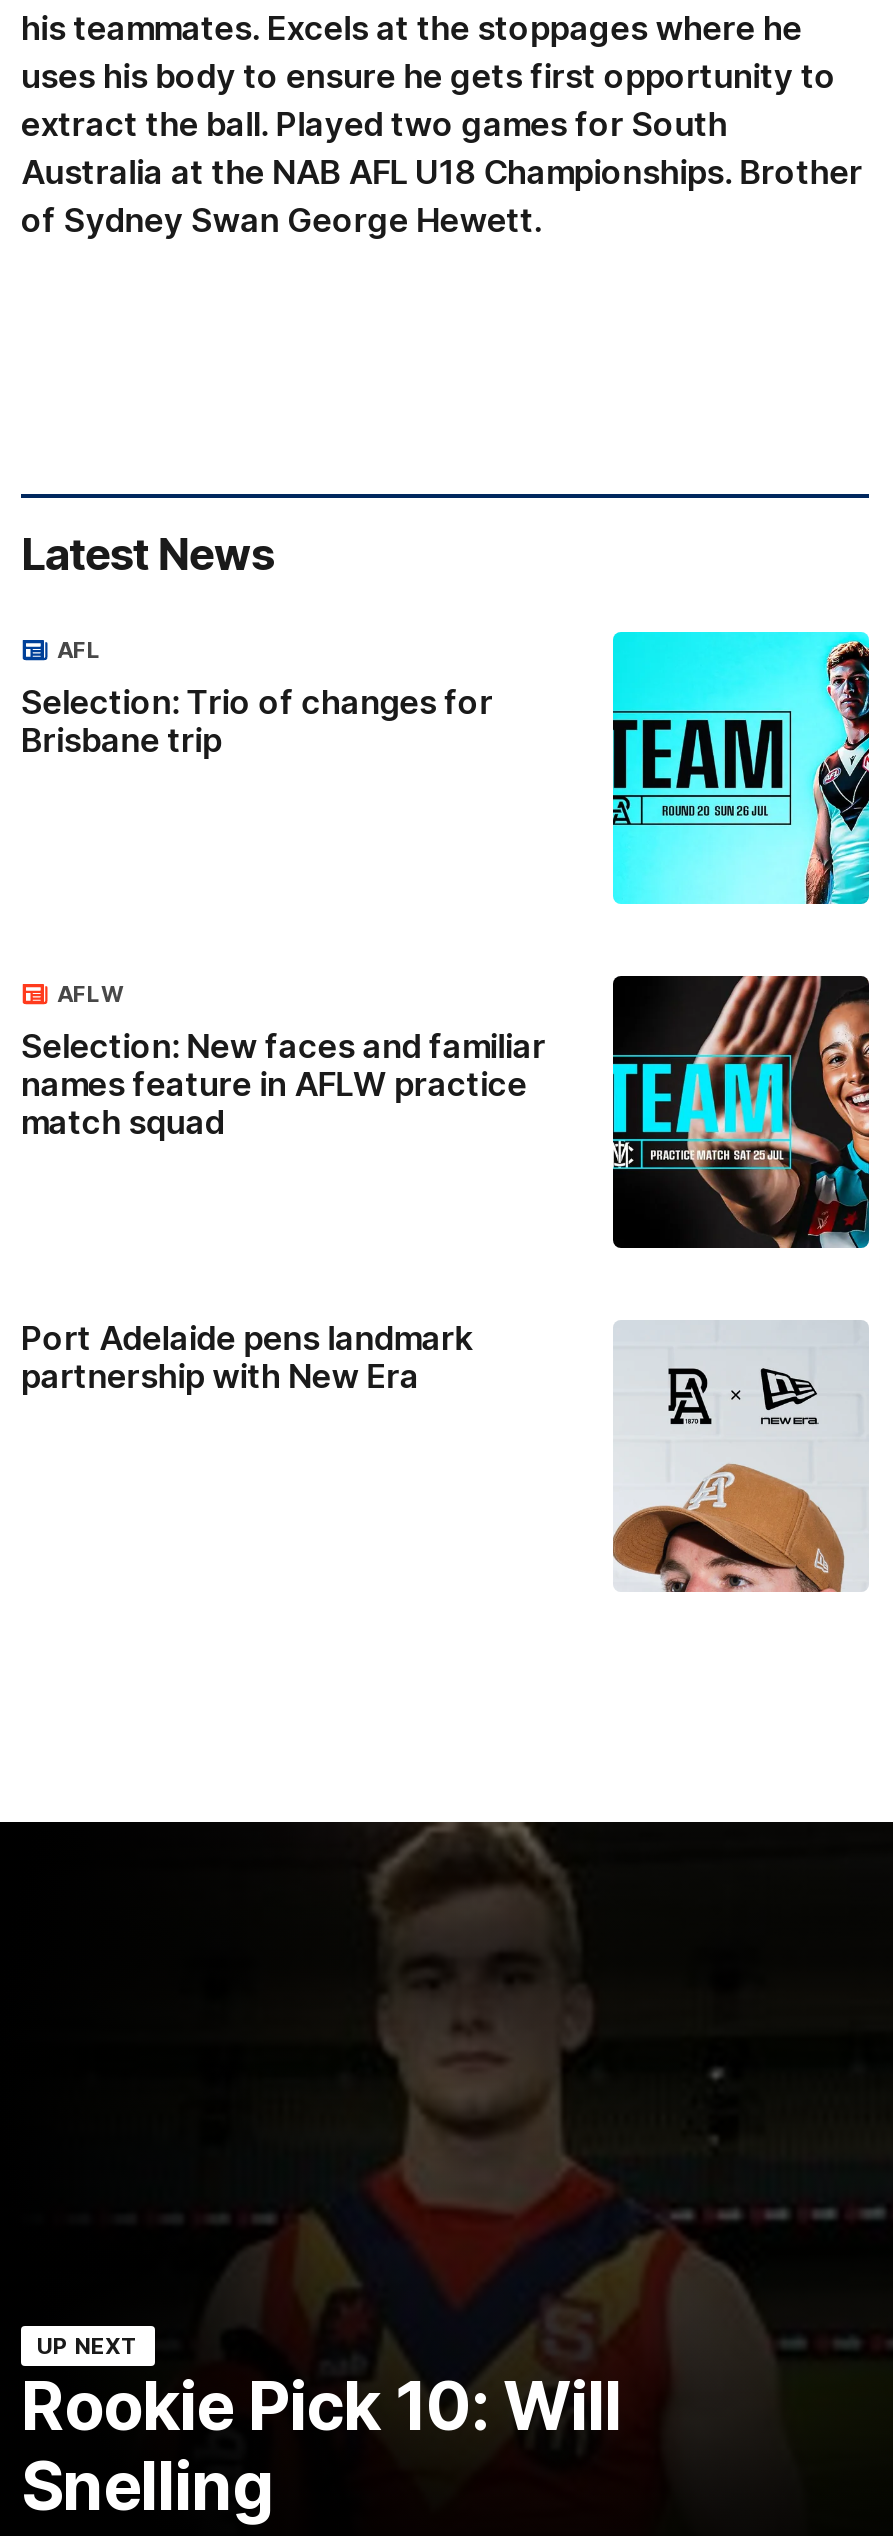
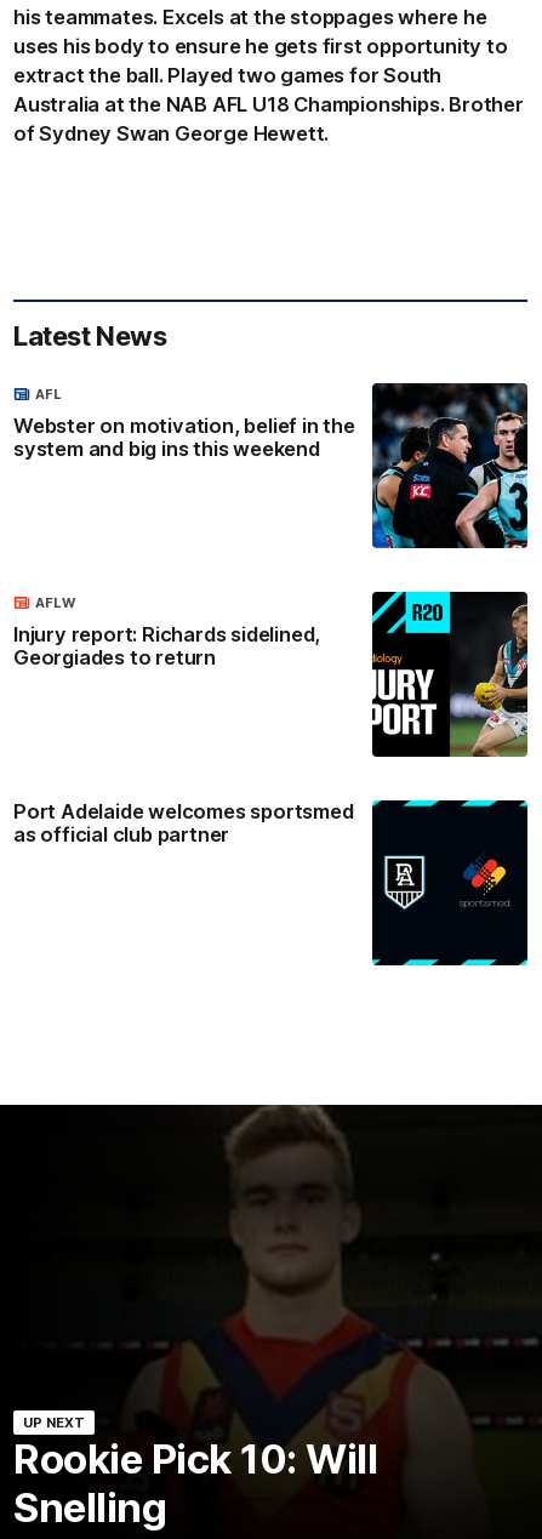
[611,630,871,906] [image] -> [371,382,529,549] [image]
[21,681,493,759] Selection: Trio of changes for | Brisbane trip -> [13,413,355,460] Webster on motivation, belief in the | system and big ins this weekend
[611,974,871,1250] [image] -> [371,591,529,758] [image]
[21,1026,546,1142] Selection: New faces and familiar | names feature in AFLW practice | match squad -> [13,622,320,669] Injury report: Richards sidelined, | Georgiades to return
[21,1318,472,1396] Port Adelaide pens landmark | partnership with New Era -> [13,799,354,847] Port Adelaide welcomes sportsmed | as official club partner
[611,1320,869,1594] [image] -> [371,799,529,967] [image]

